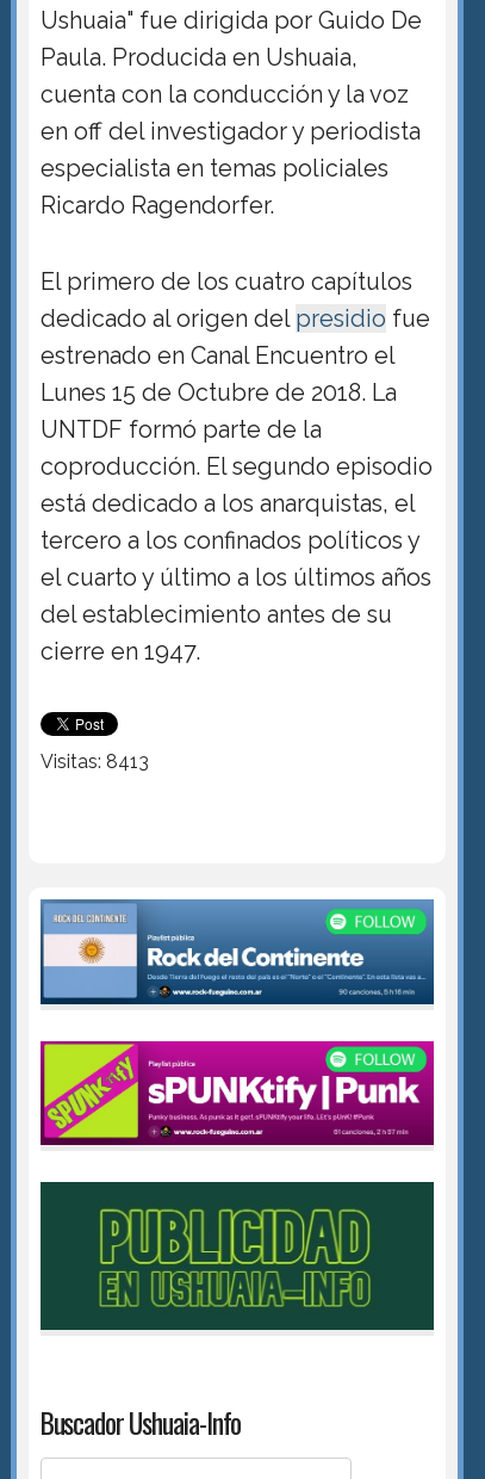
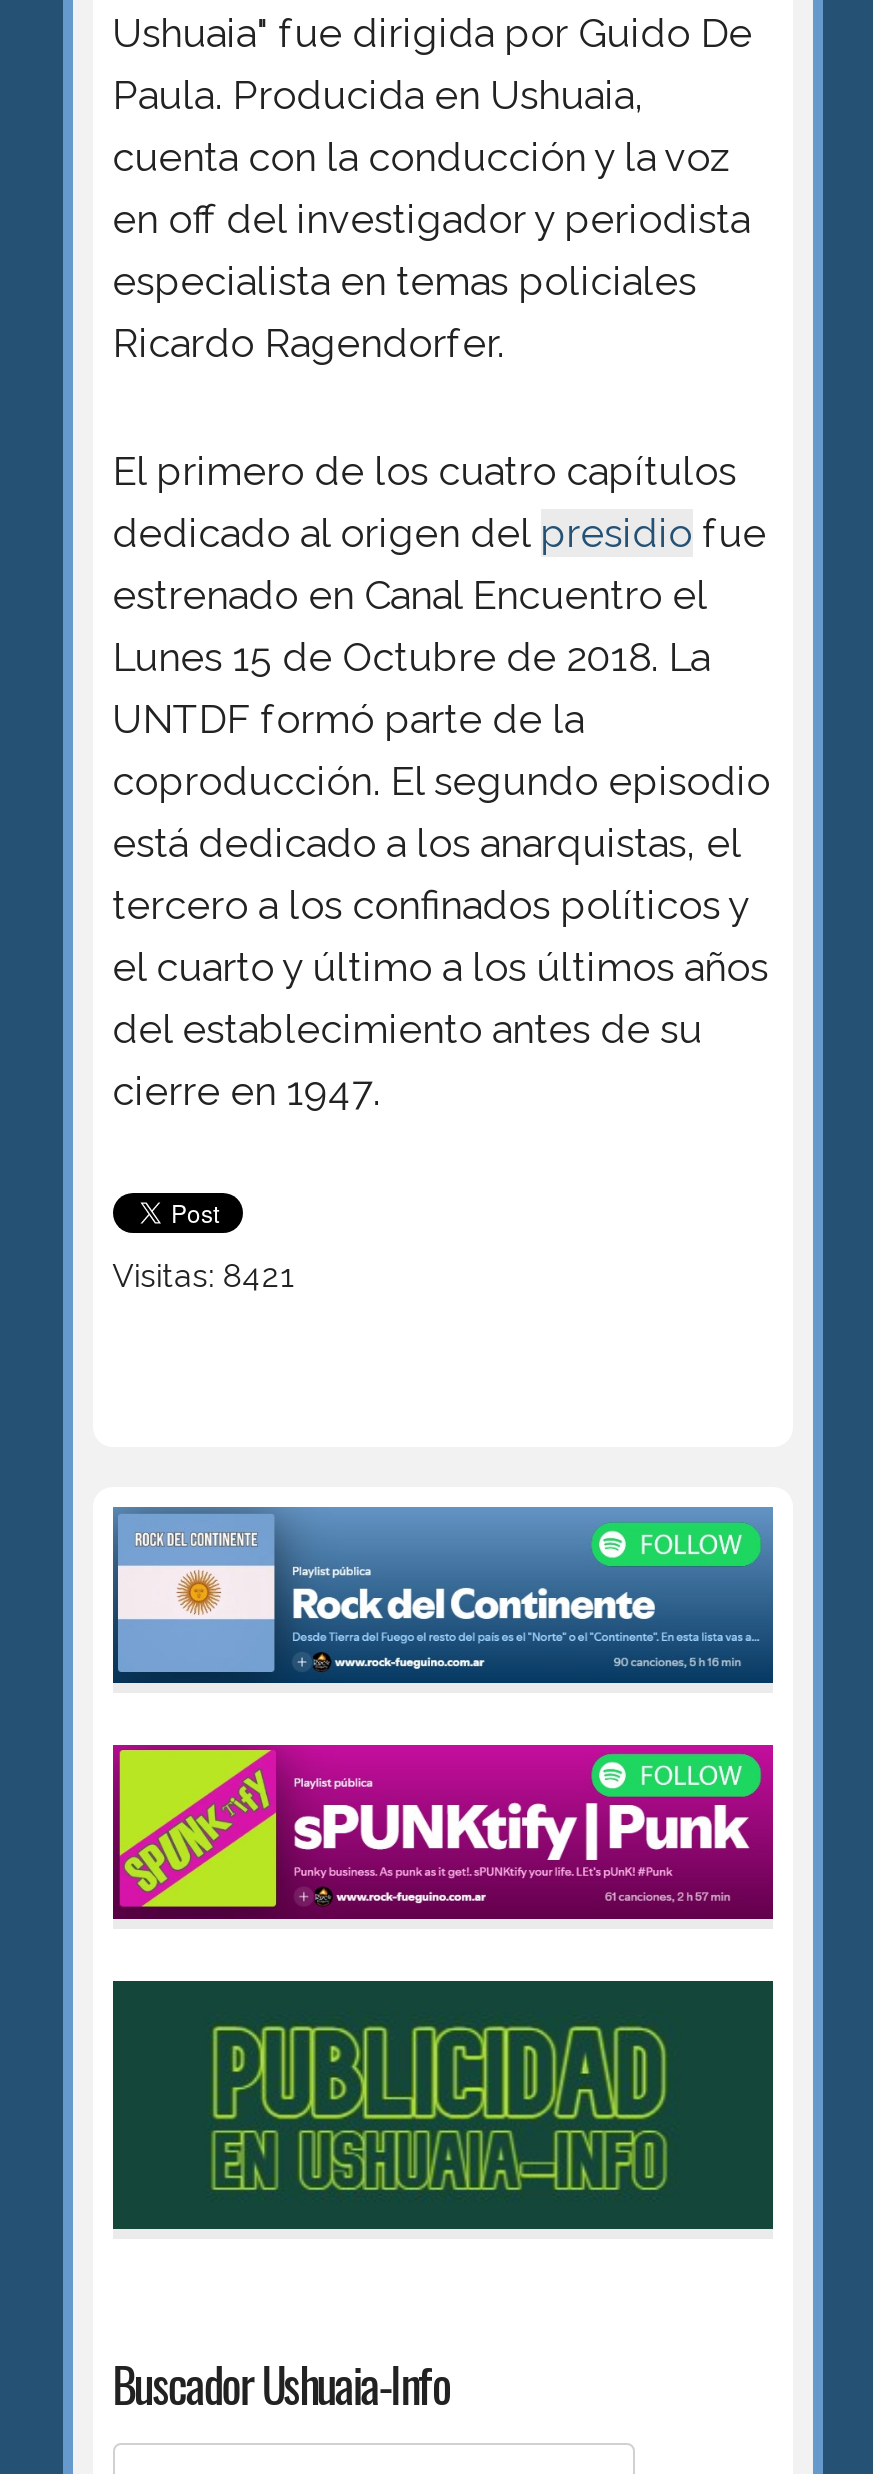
[40,750,148,773] Visitas: 8413 -> [112,1257,294,1295] Visitas: 8421

